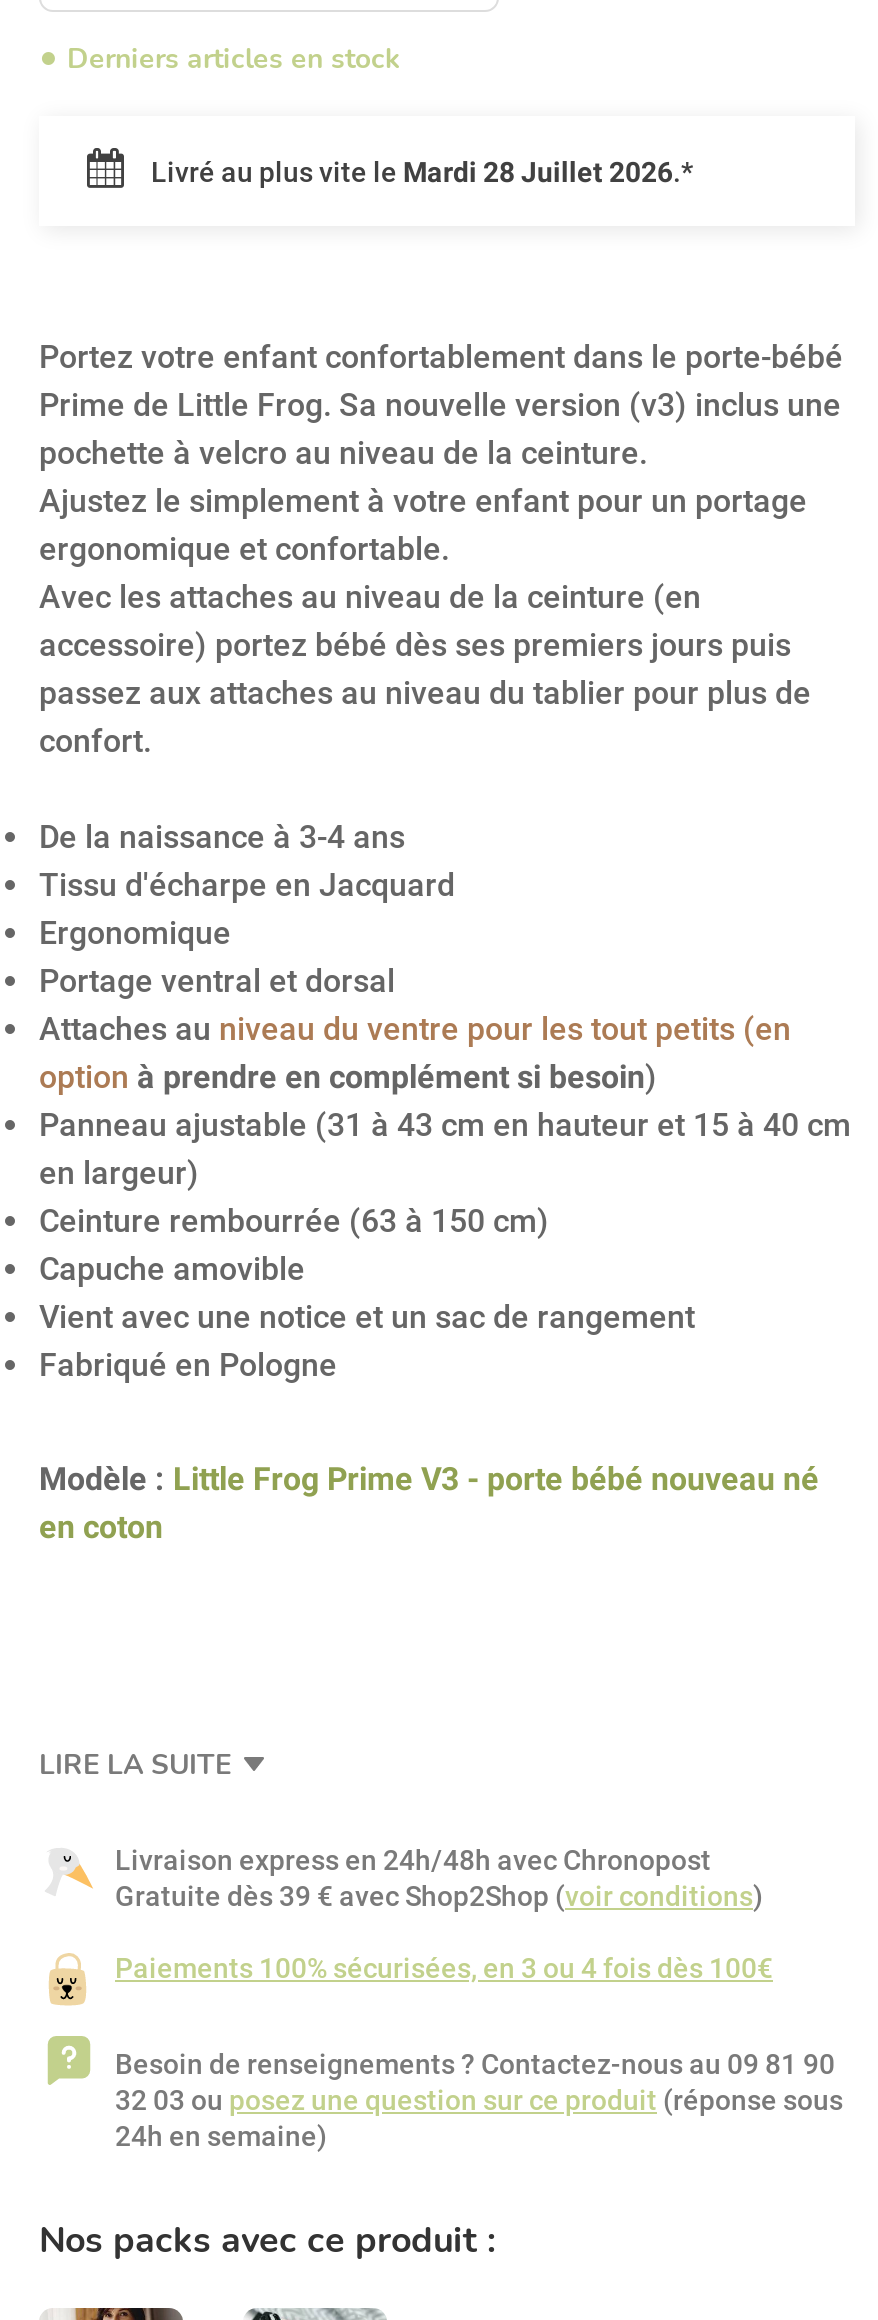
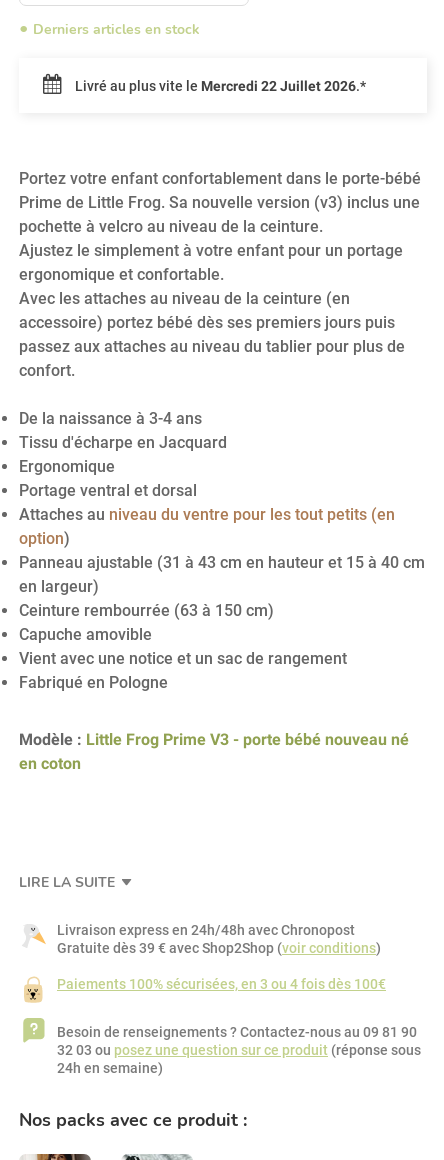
[145,156,693,188] Livré au plus vite le Mardi 28 Juillet 2026.* -> [72,78,366,94] Livré au plus vite le Mercredi 22 Juillet 2026.*
[39,1058,657,1096] option à prendre en complément si besoin) -> [19,529,70,548] option)

